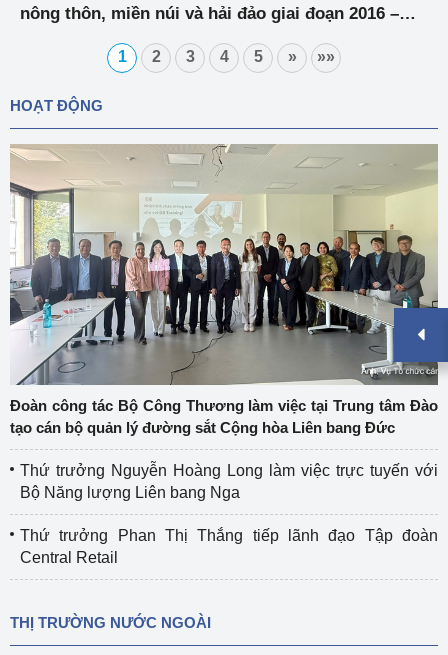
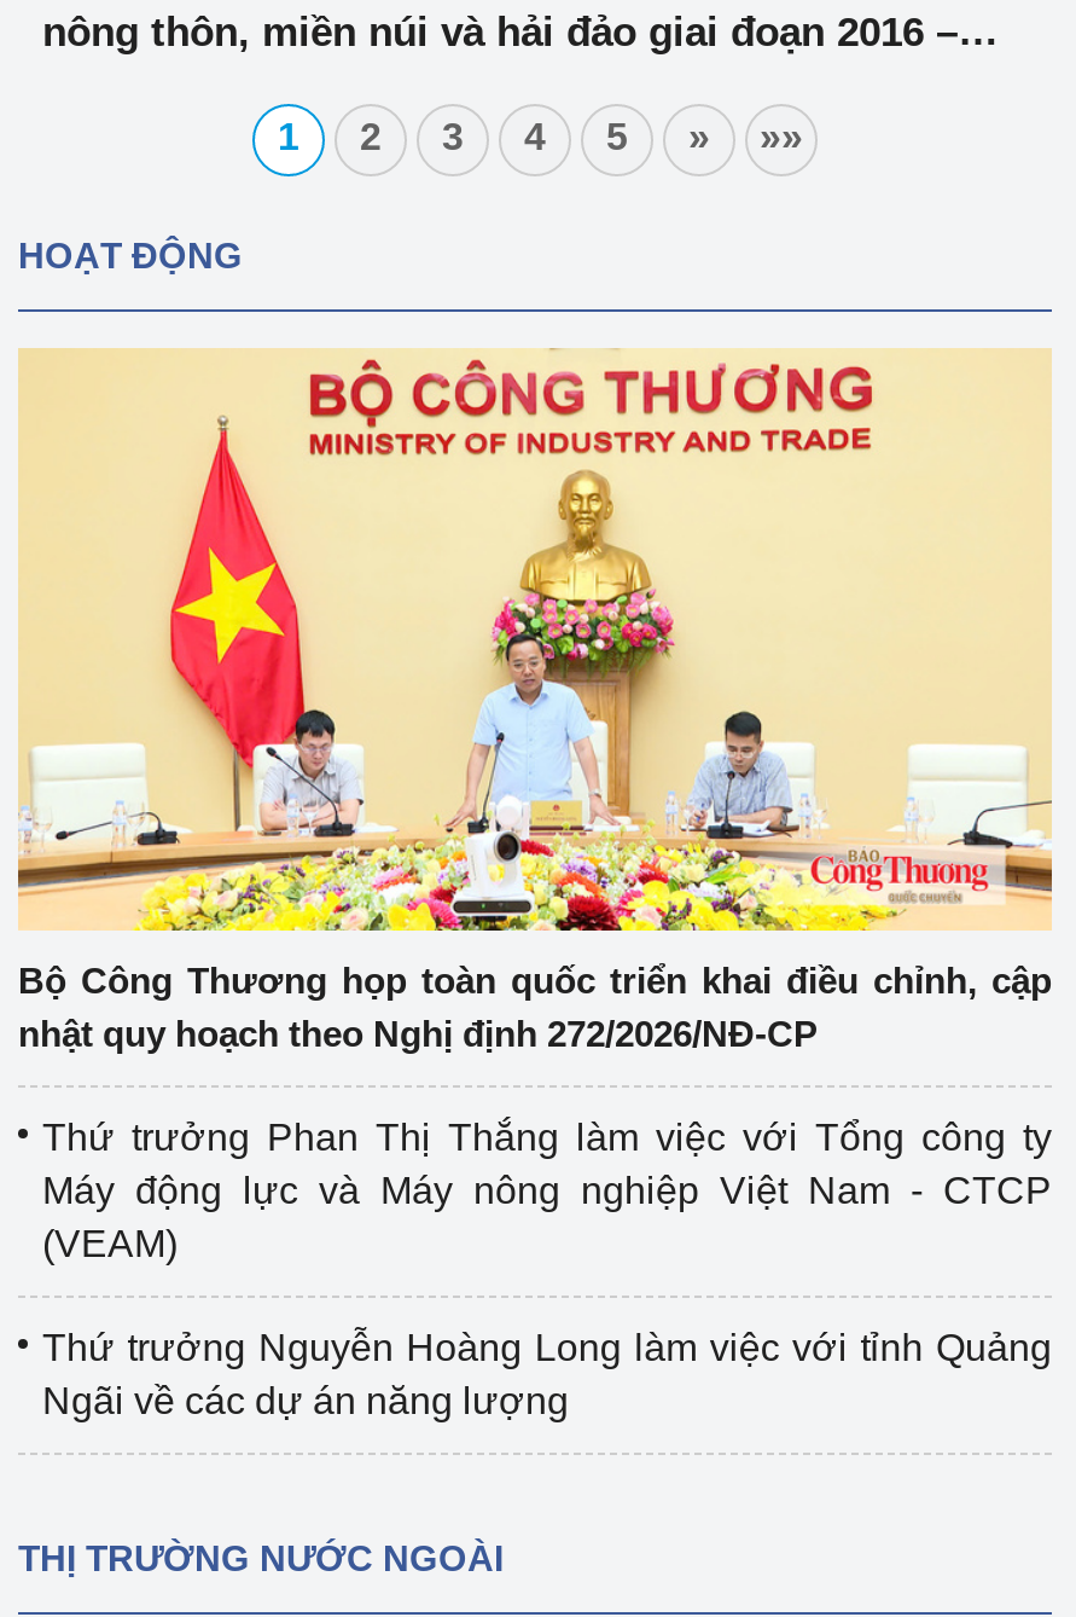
[9,144,445,436] [image] | Đoàn công tác Bộ Công Thương làm việc tại Trung tâm Đào | tạo cán bộ quản lý đường sắt Cộng hòa Liên bang Đức -> [16,348,1069,1053] [image] | Bộ Công Thương họp toàn quốc triển khai điều chỉnh, cập | nhật quy hoạch theo Nghị định 272/2026/NĐ-CP
[20,462,438,501] Thứ trưởng Nguyễn Hoàng Long làm việc trực tuyến với | Bộ Năng lượng Liên bang Nga -> [42,1116,1052,1263] Thứ trưởng Phan Thị Thắng làm việc với Tổng công ty | Máy động lực và Máy nông nghiệp Việt Nam - CTCP | (VEAM)
[20,527,438,566] Thứ trưởng Phan Thị Thắng tiếp lãnh đạo Tập đoàn | Central Retail -> [42,1326,1052,1420] Thứ trưởng Nguyễn Hoàng Long làm việc với tỉnh Quảng | Ngãi về các dự án năng lượng

